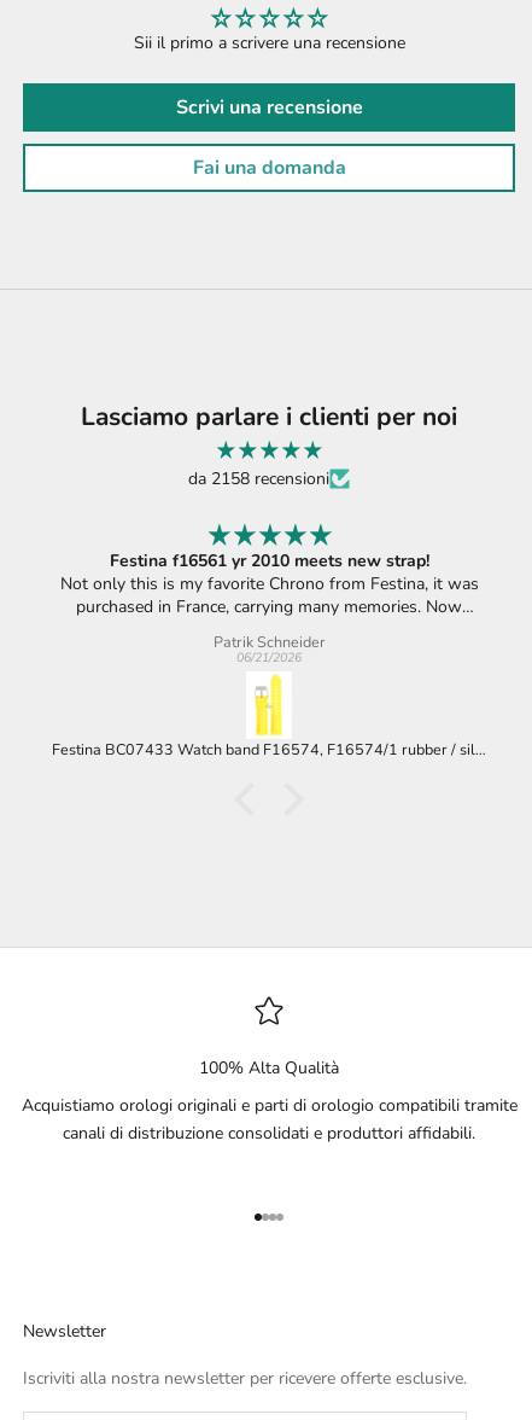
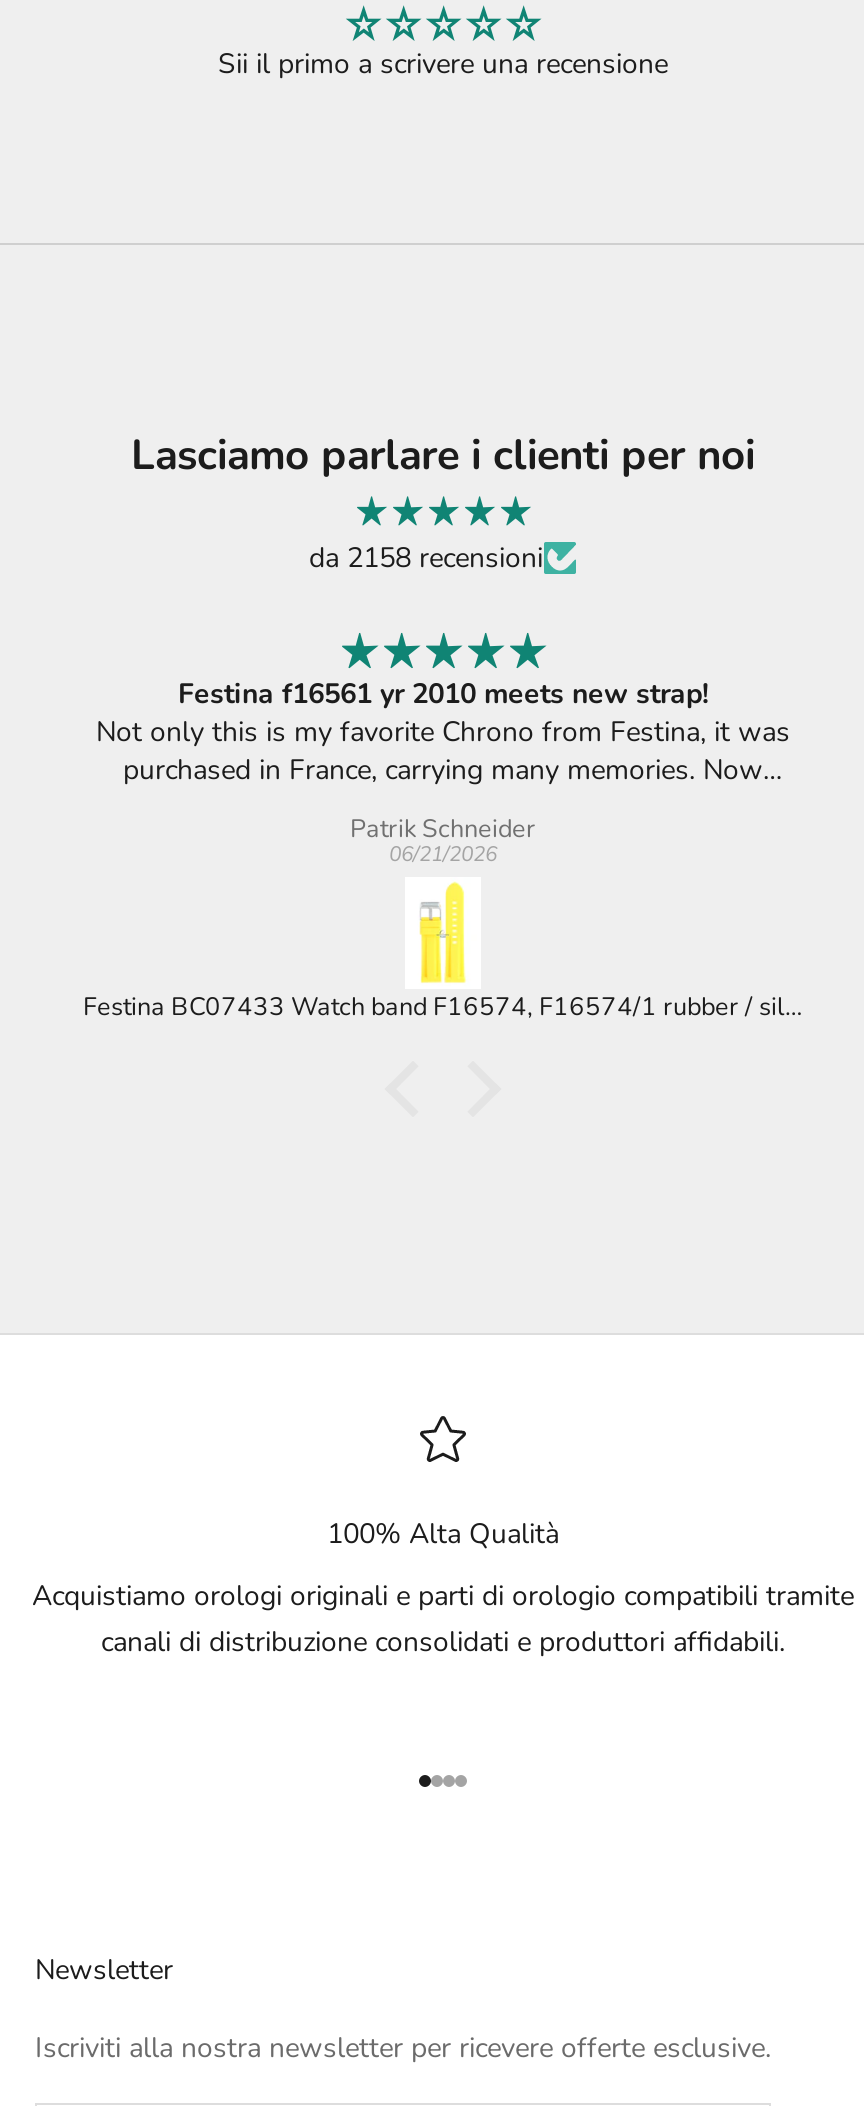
[176,94,363,181] Scrivi una recensione | Fai una domanda -> none

